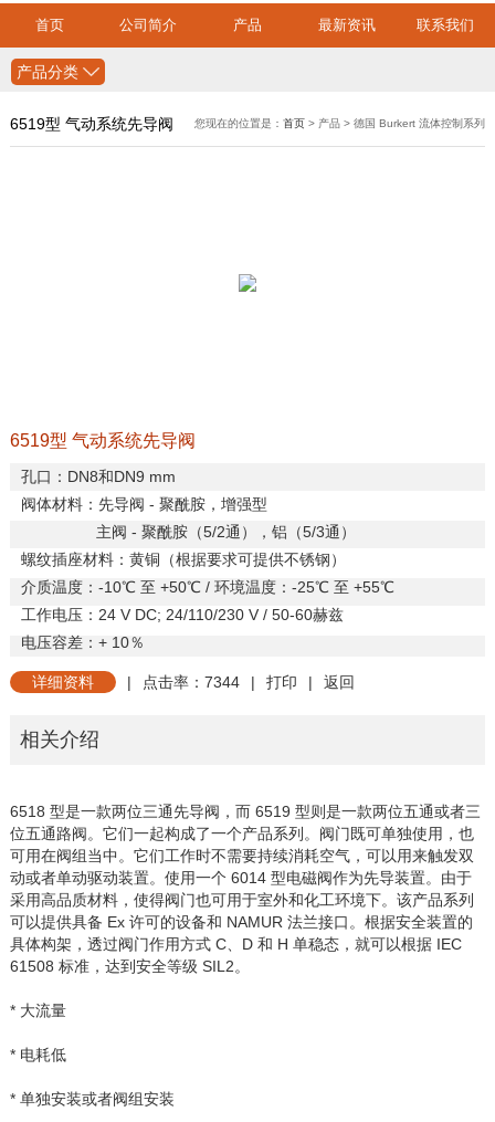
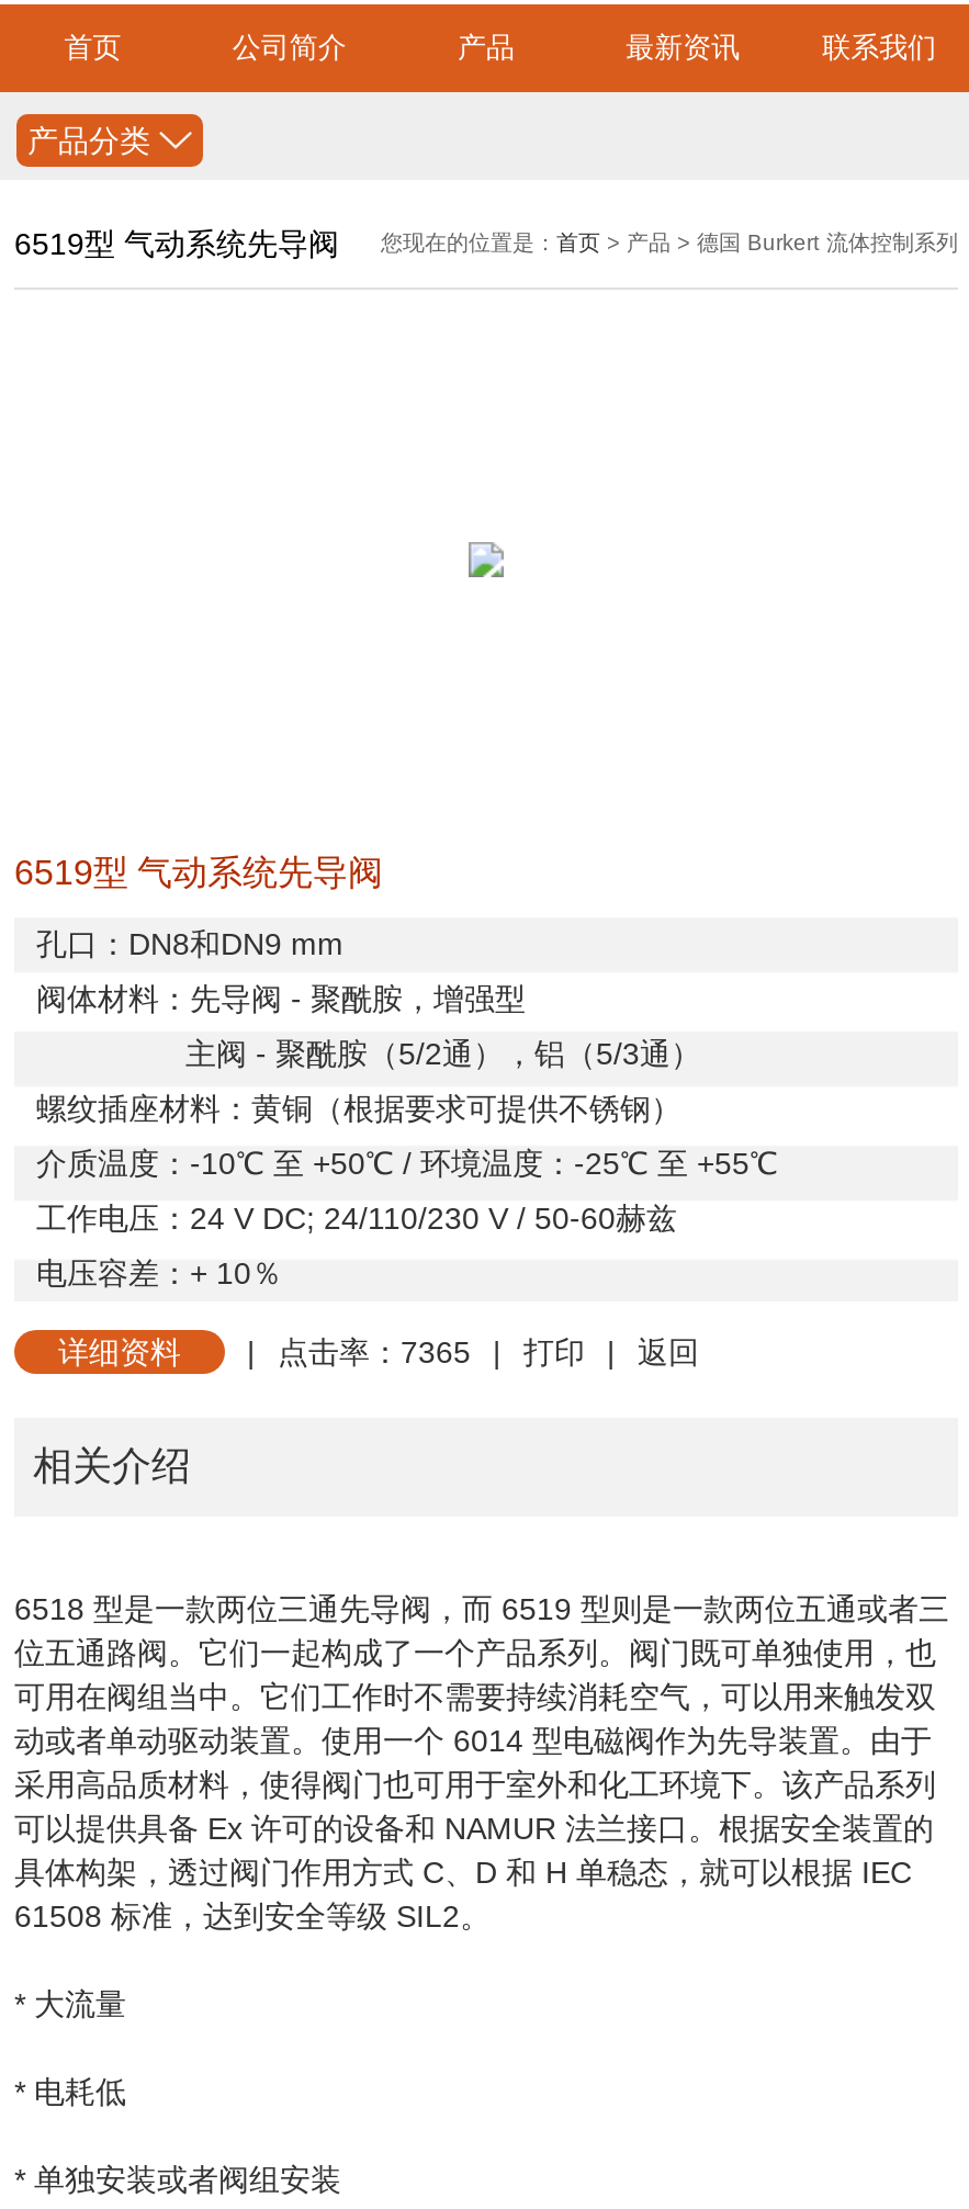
[143,674,240,691] 点击率：7344 -> [278,1335,471,1371] 点击率：7365

